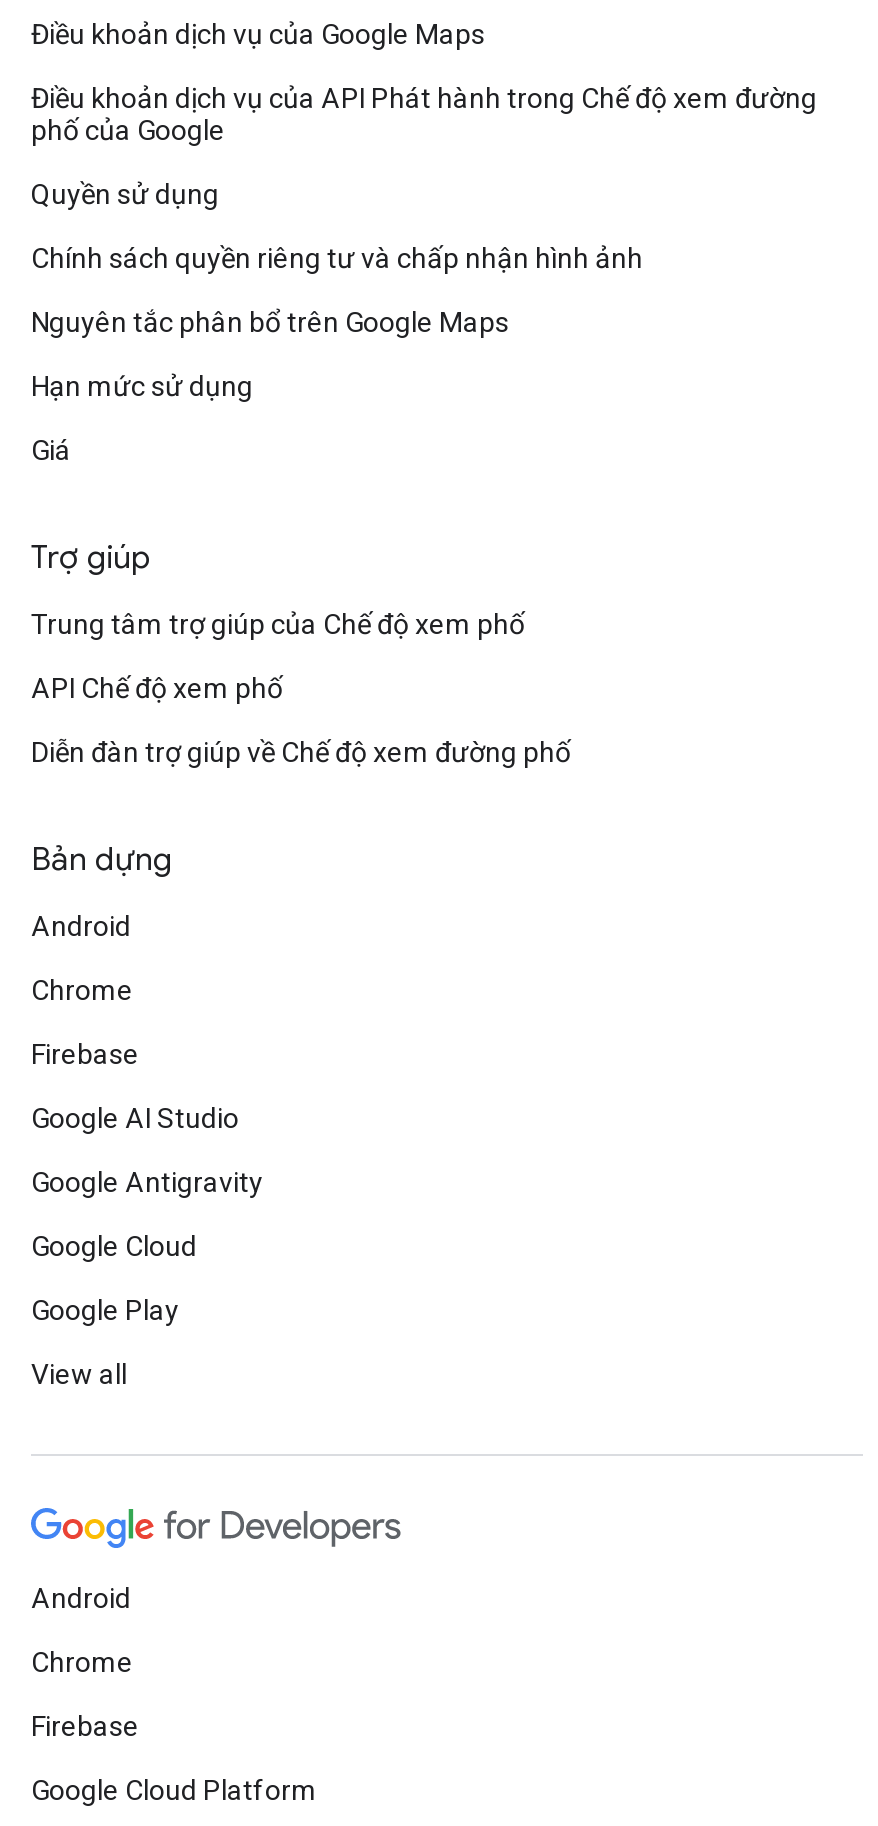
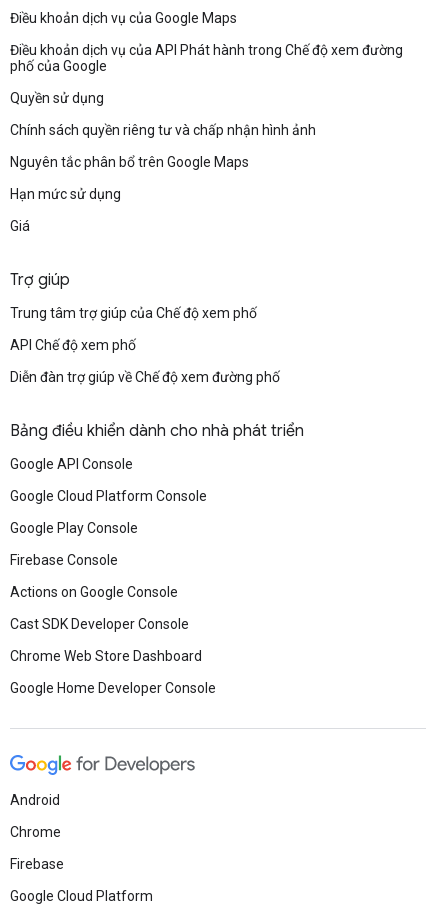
[31,840,173,880] Bản dựng -> [10,421,304,441] Bảng điều khiển dành cho nhà phát triển
[31,910,131,942] Android -> [10,456,133,472] Google API Console
[31,974,133,1006] Chrome -> [10,488,207,504] Google Cloud Platform Console
[31,1038,139,1070] Firebase -> [10,520,138,536] Google Play Console
[31,1102,239,1134] Google AI Studio -> [10,552,118,568] Firebase Console
[31,1166,263,1198] Google Antigravity -> [10,584,178,600] Actions on Google Console
[31,1230,197,1262] Google Cloud -> [10,616,189,632] Cast SDK Developer Console
[31,1294,179,1326] Google Play -> [10,648,202,664] Chrome Web Store Dashboard
[31,1358,127,1390] View all -> [10,680,216,696] Google Home Developer Console

